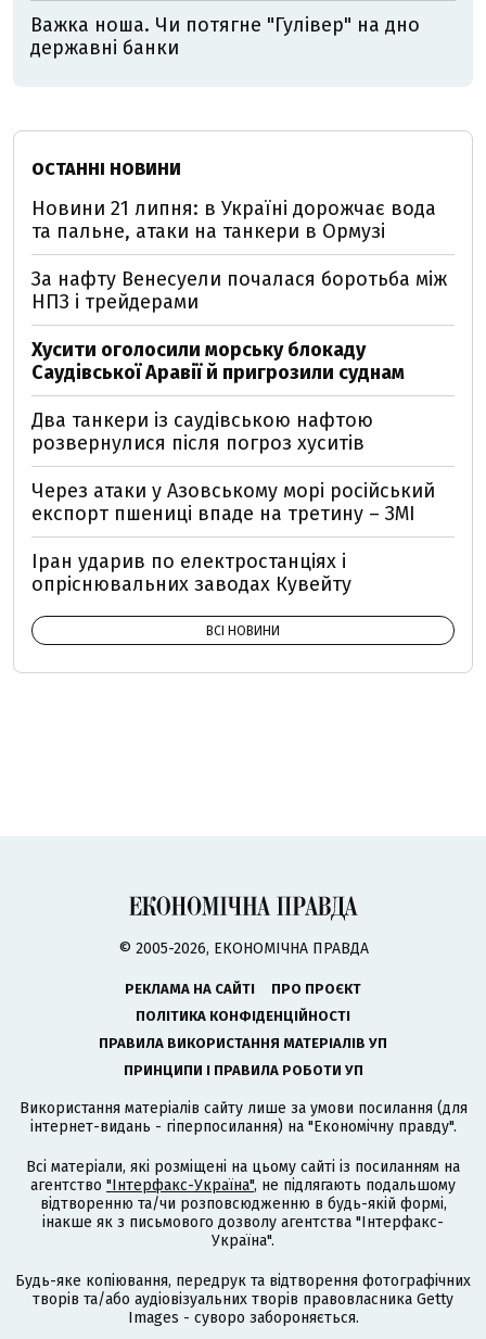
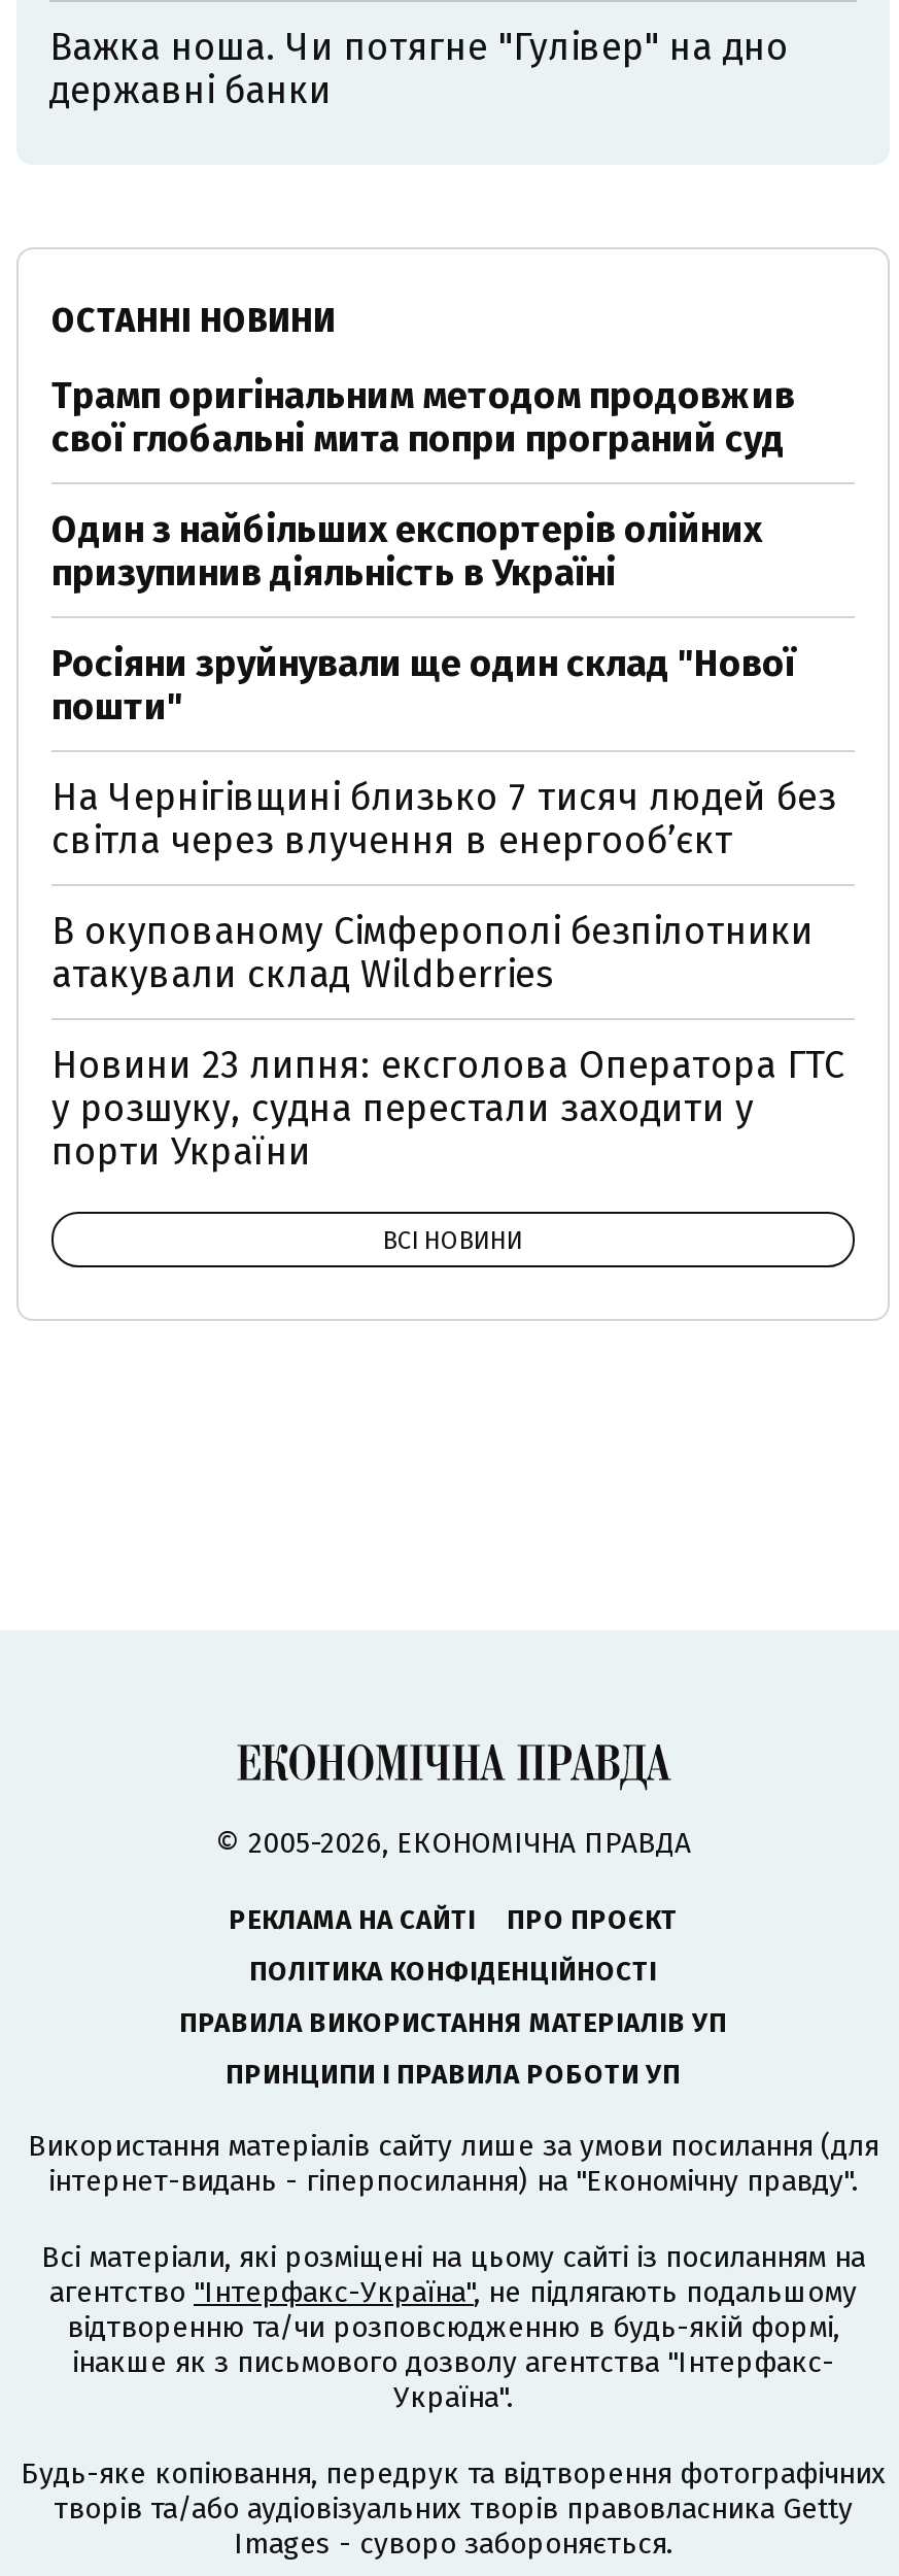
[31,197,436,243] Новини 21 липня: в Україні дорожчає вода | та пальне, атаки на танкери в Ормузі -> [51,373,795,462] Трамп оригінальним методом продовжив | свої глобальні мита попри програний суд
[31,267,447,314] За нафту Венесуели почалася боротьба між | НПЗ і трейдерами -> [51,507,762,596] Один з найбільших експортерів олійних | призупинив діяльність в Україні
[31,338,405,384] Хусити оголосили морську блокаду | Саудівської Аравії й пригрозили суднам -> [51,641,795,730] Росіяни зруйнували ще один склад "Нової | пошти"
[31,408,373,455] Два танкери із саудівською нафтою | розвернулися після погроз хуситів -> [51,775,836,863] На Чернігівщині близько 7 тисяч людей без | світла через влучення в енергообʼєкт
[31,479,435,526] Через атаки у Азовському морі російський | експорт пшениці впаде на третину – ЗМІ -> [51,909,814,997] В окупованому Сімферополі безпілотники | атакували склад Wildberries
[31,550,351,596] Іран ударив по електростанціях і | опріснювальних заводах Кувейту -> [51,1043,844,1175] Новини 23 липня: ексголова Оператора ГТС | у розшуку, судна перестали заходити у | порти України

